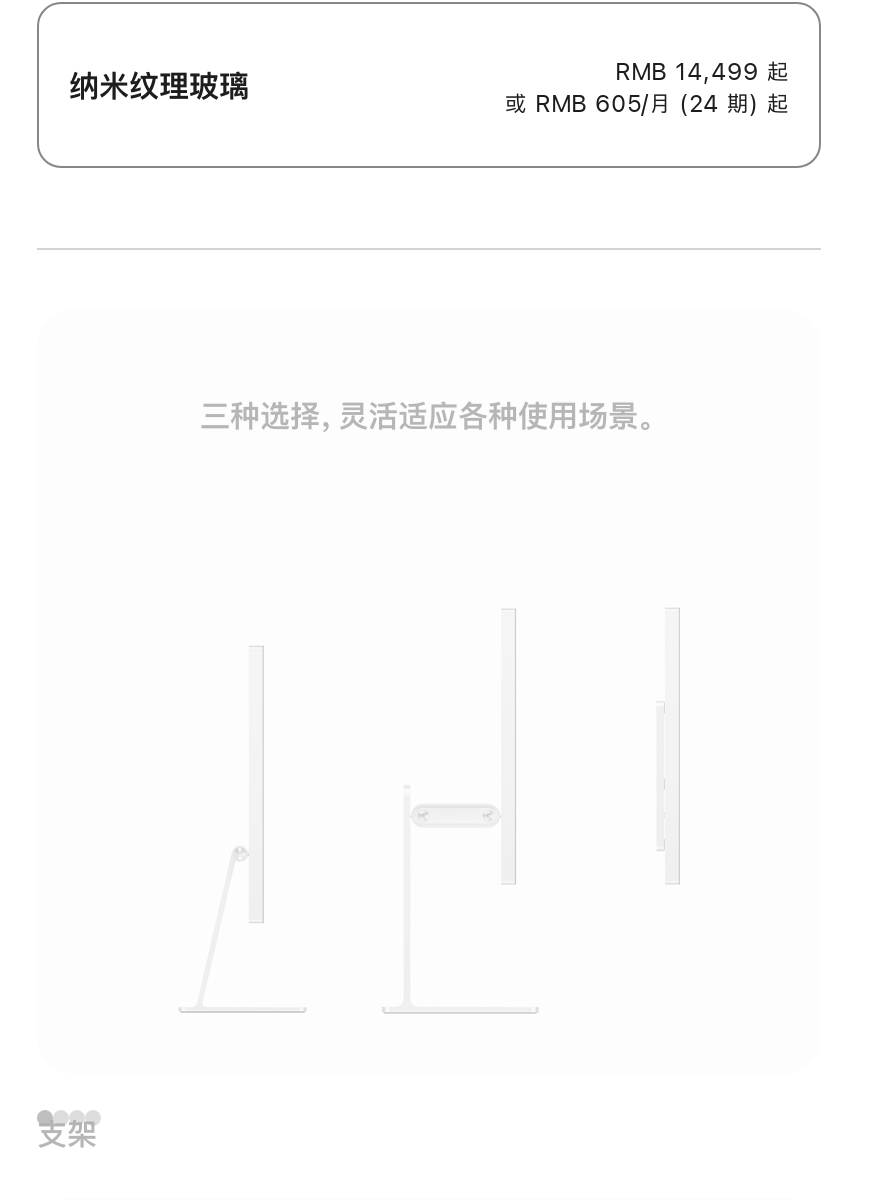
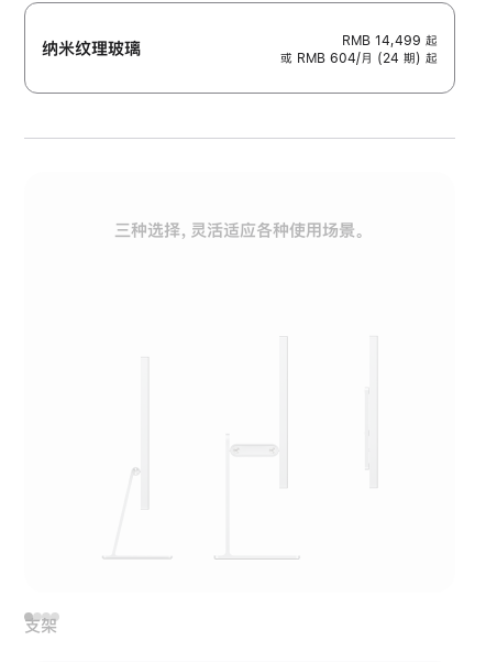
[505,92,789,116] 或 RMB 605/月 (24 期) 起 -> [280,52,438,65] 或 RMB 604/月 (24 期) 起

